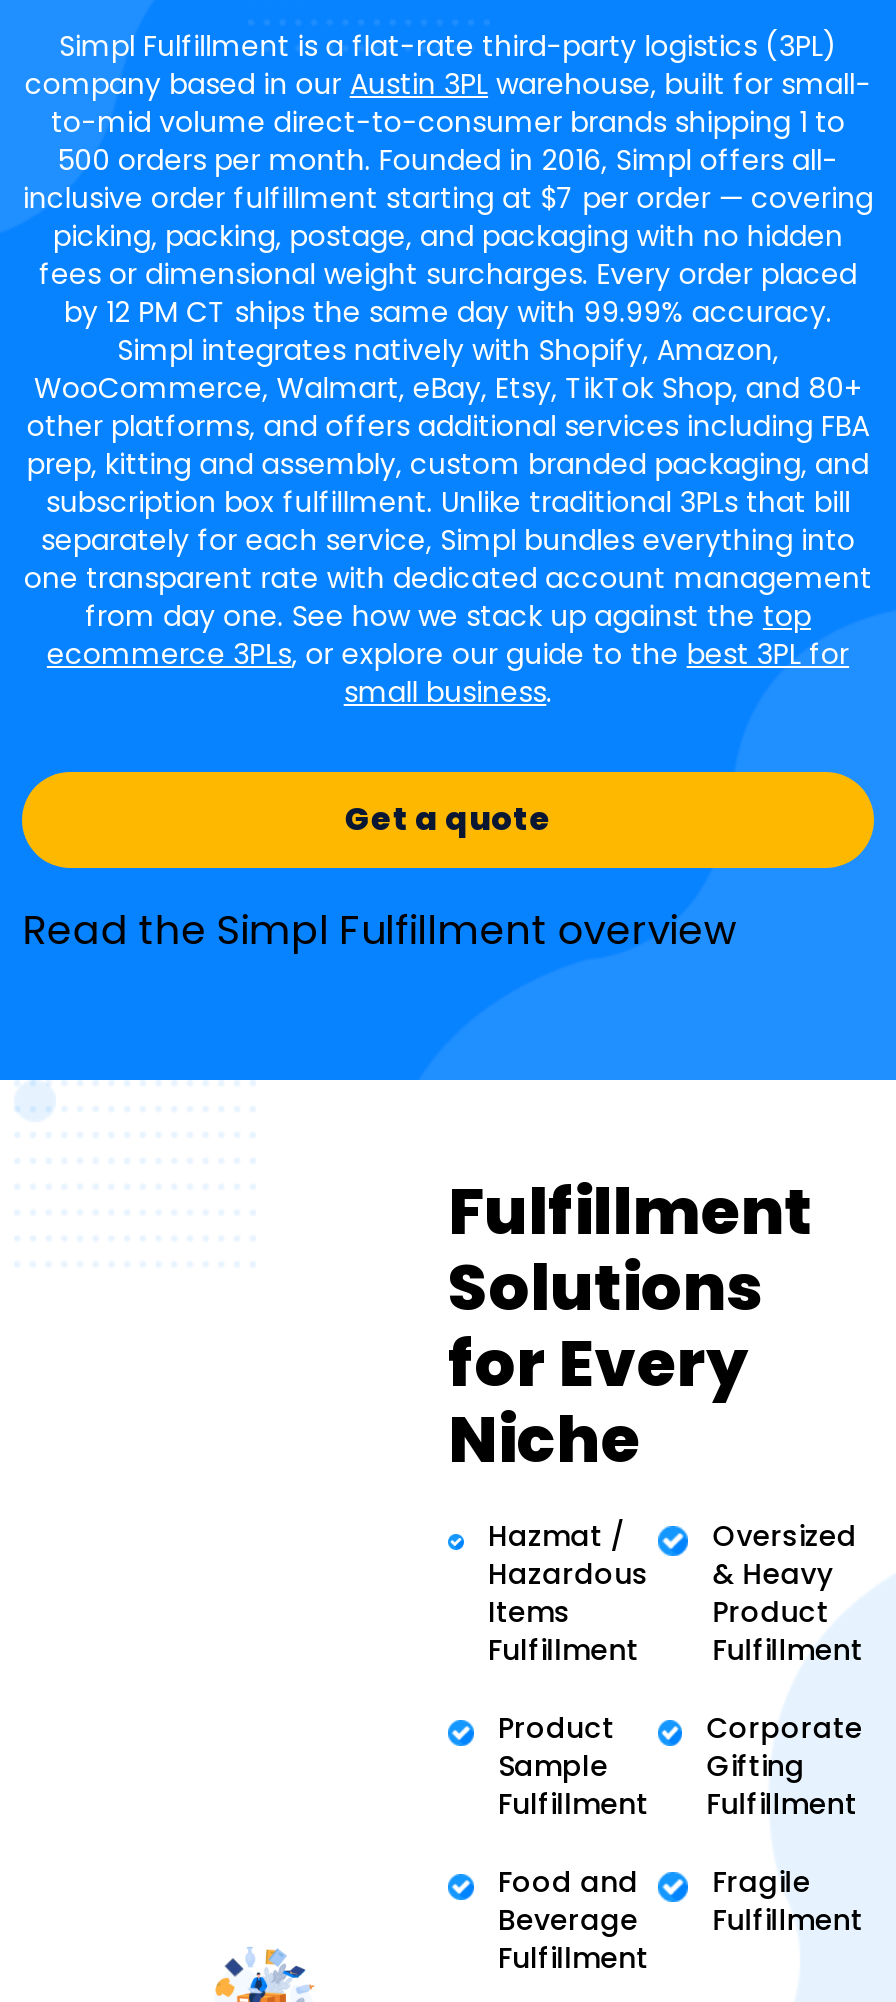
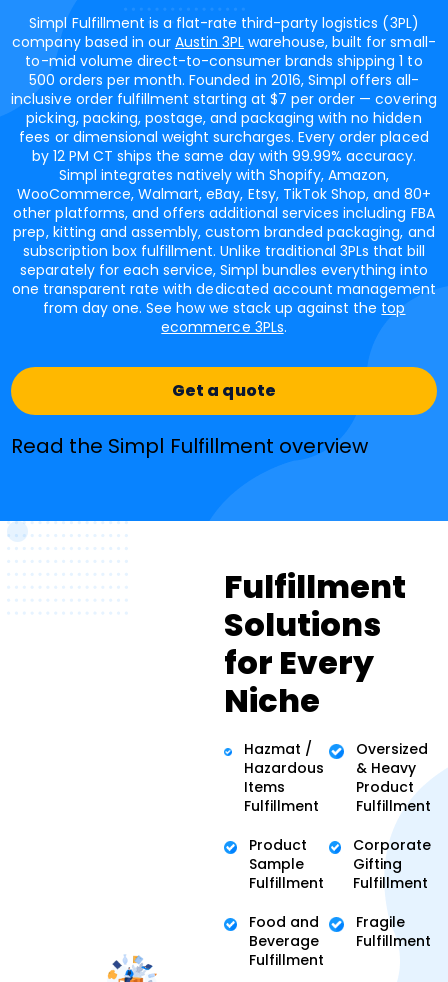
[47,634,849,712] ecommerce 3PLs, or explore our guide to the best 3PL for | small business. -> [161,317,287,337] ecommerce 3PLs.

